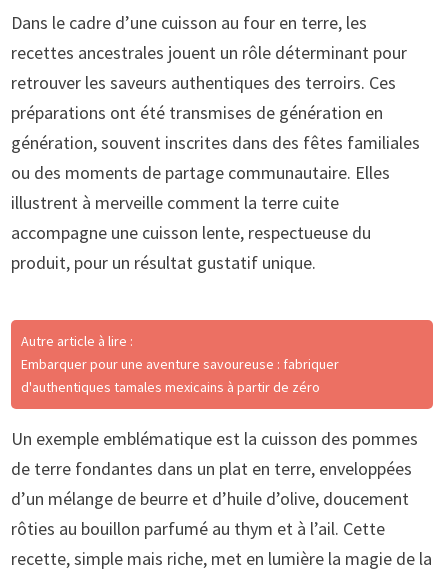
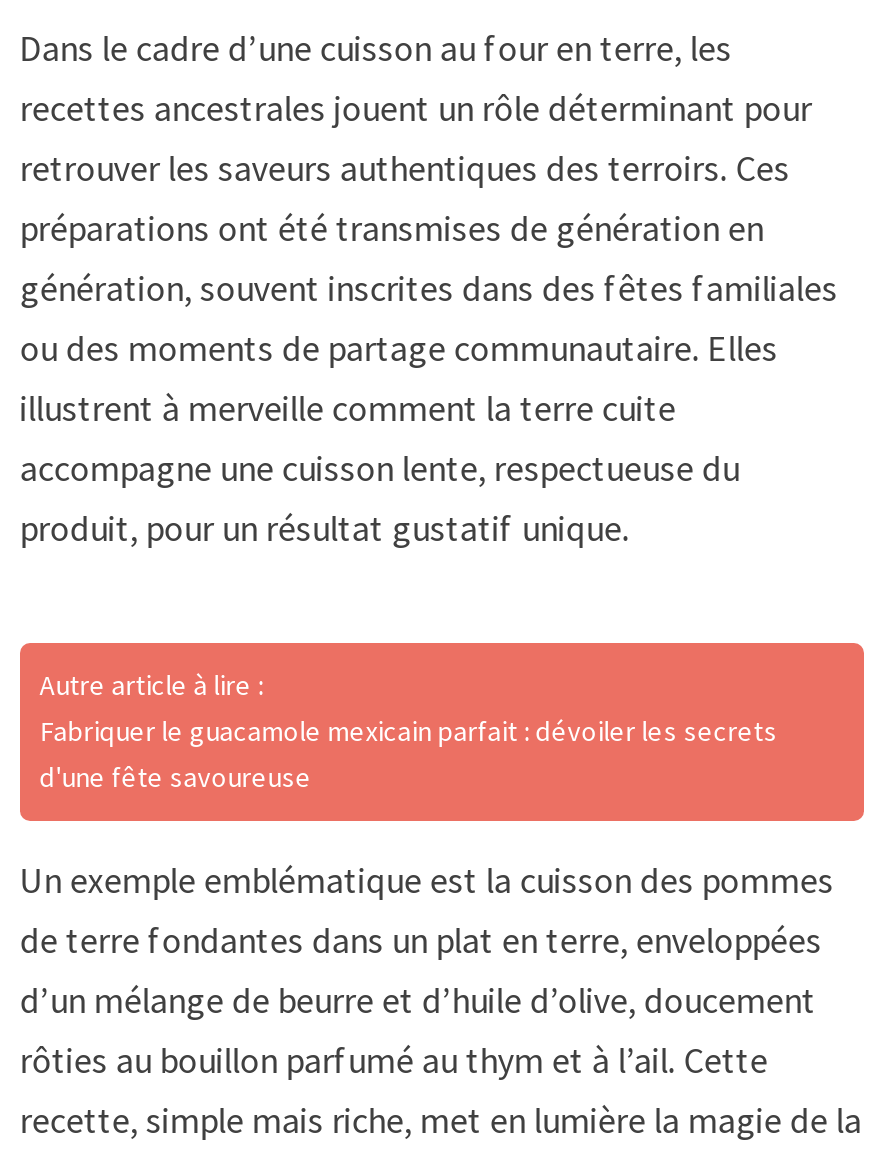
[21,355,339,396] Embarquer pour une aventure savoureuse : fabriquer | d'authentiques tamales mexicains à partir de zéro -> [40,713,778,795] Fabriquer le guacamole mexicain parfait : dévoiler les secrets | d'une fête savoureuse

